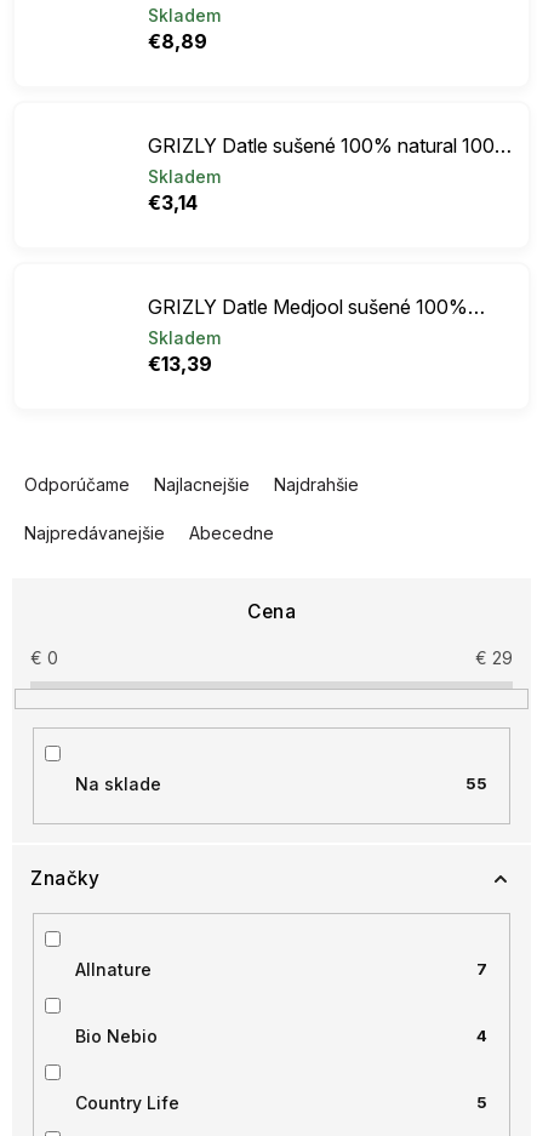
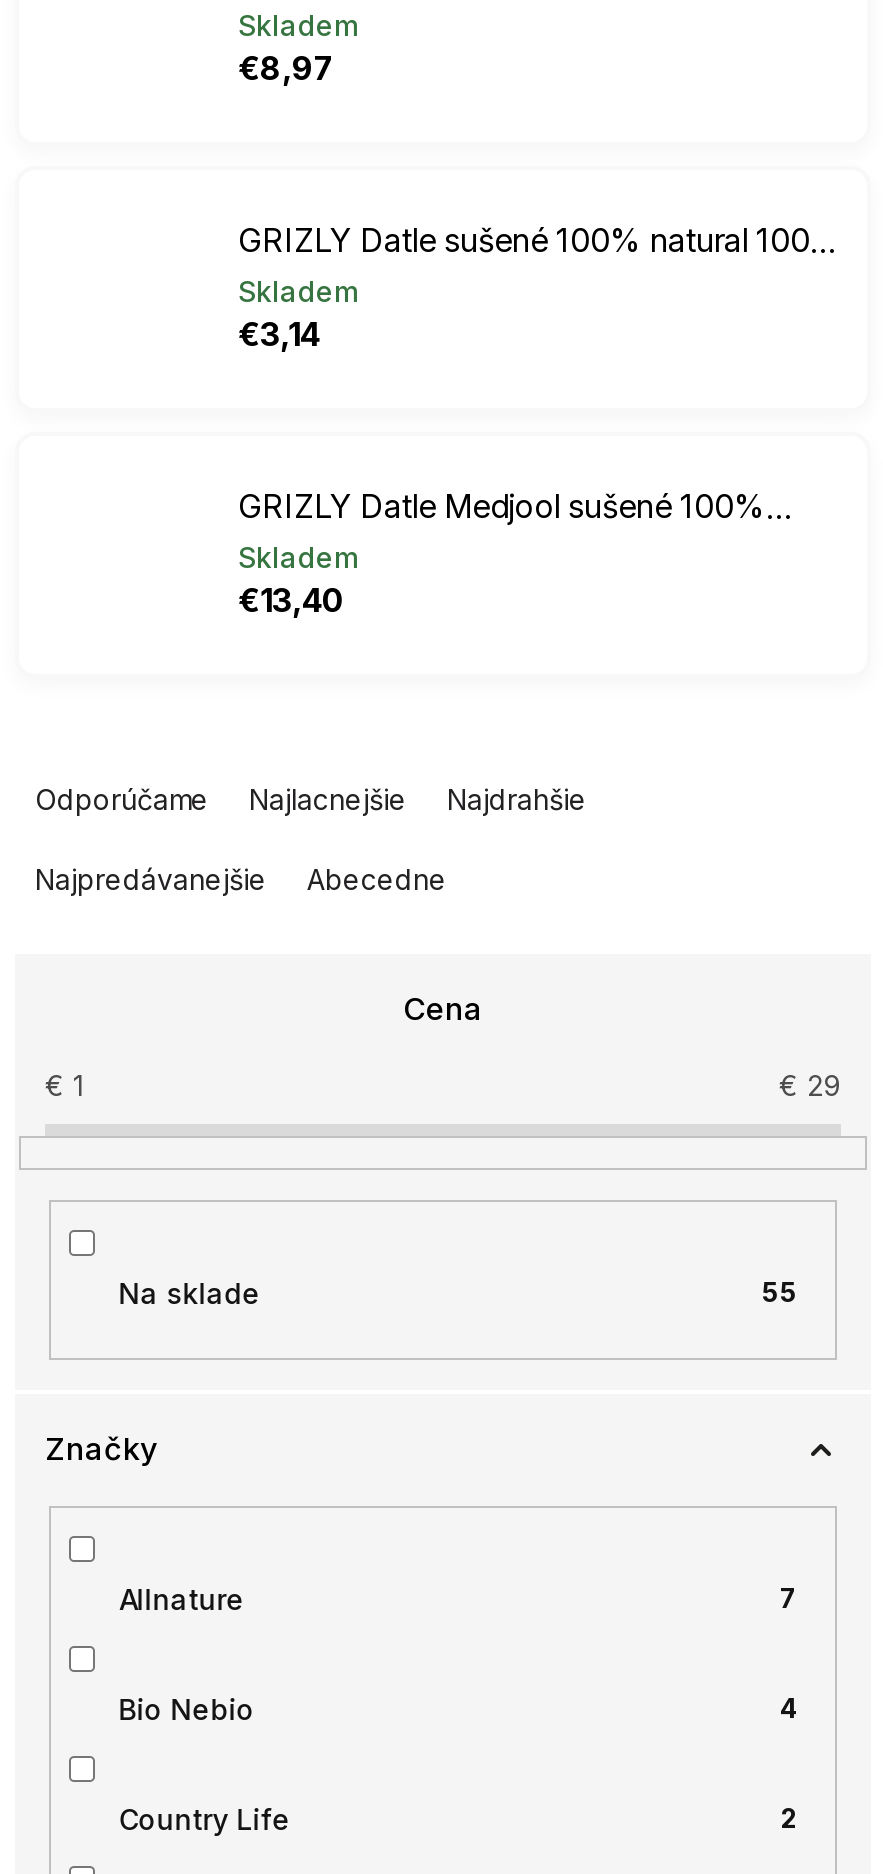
[147,30,207,54] €8,89 -> [238,49,334,89] €8,97
[147,352,212,376] €13,39 -> [238,581,344,621] €13,40
[30,647,58,668] €0 -> [45,1068,83,1102] €1
[476,1092,487,1111] 5 -> [780,1801,798,1833] 2

